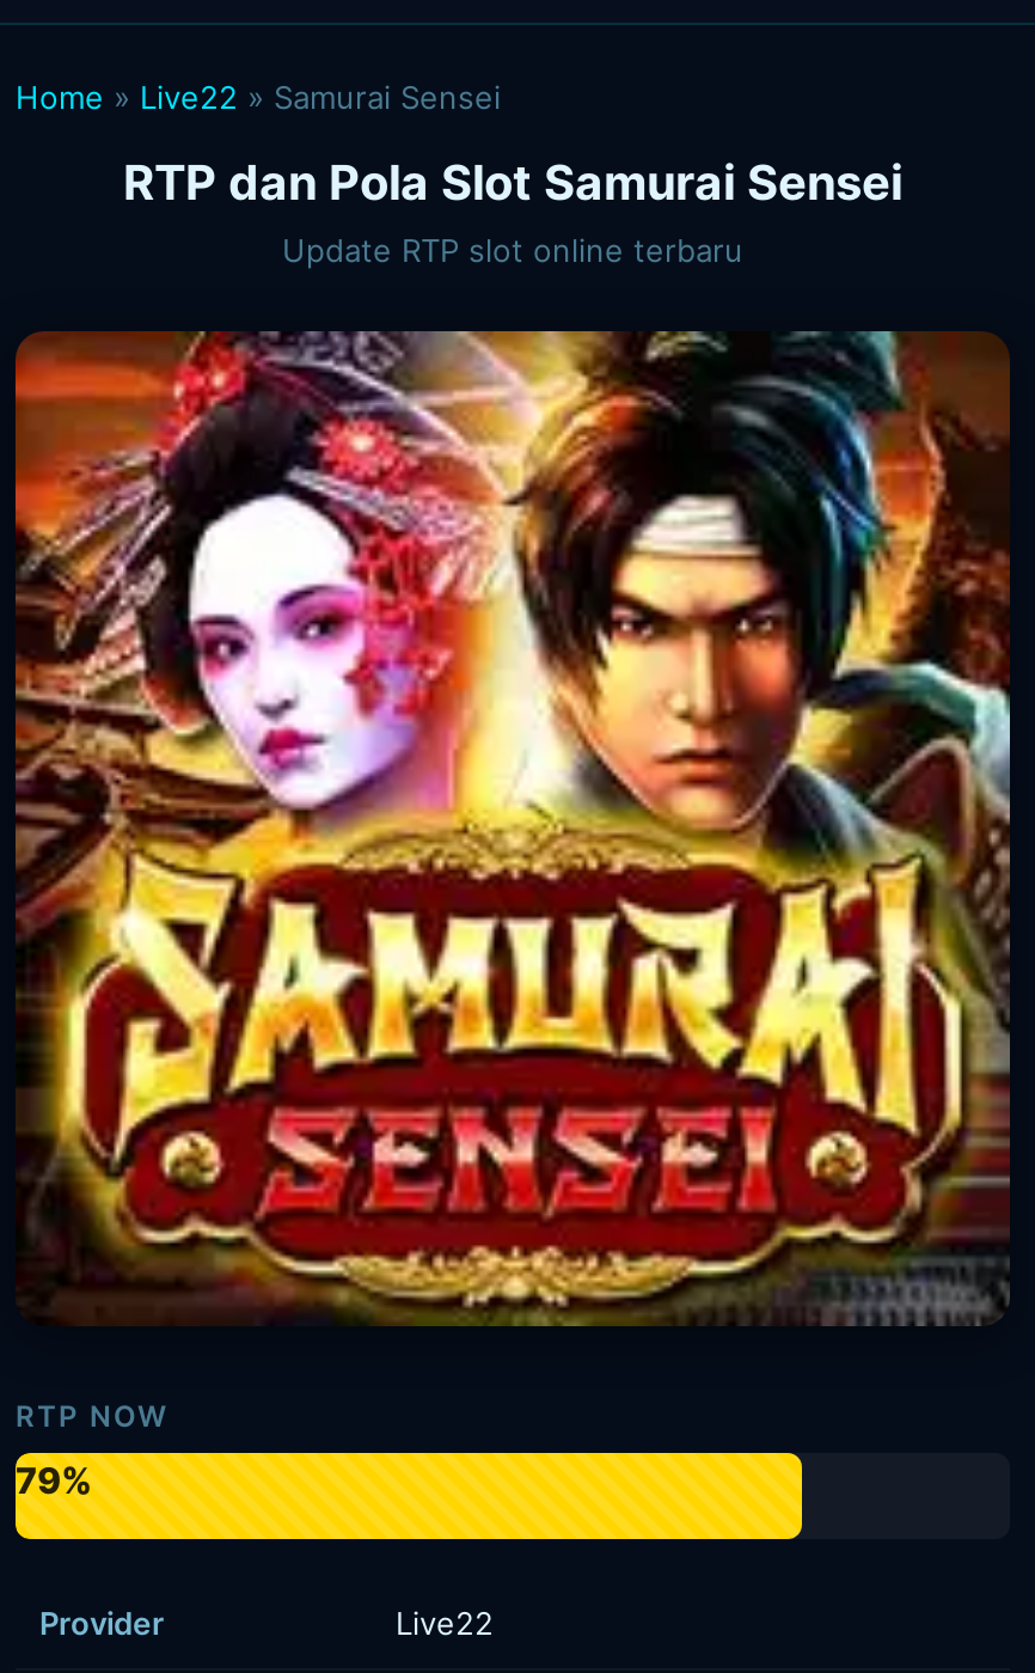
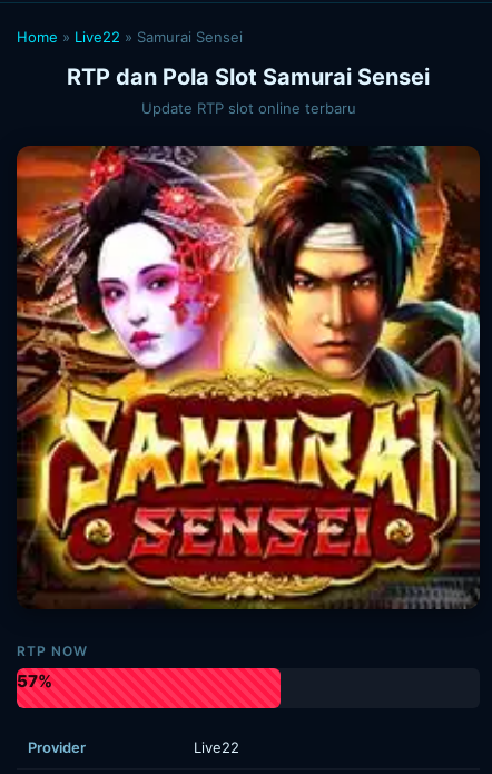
[16,1458,92,1503] 79% -> [17,670,52,692] 57%

